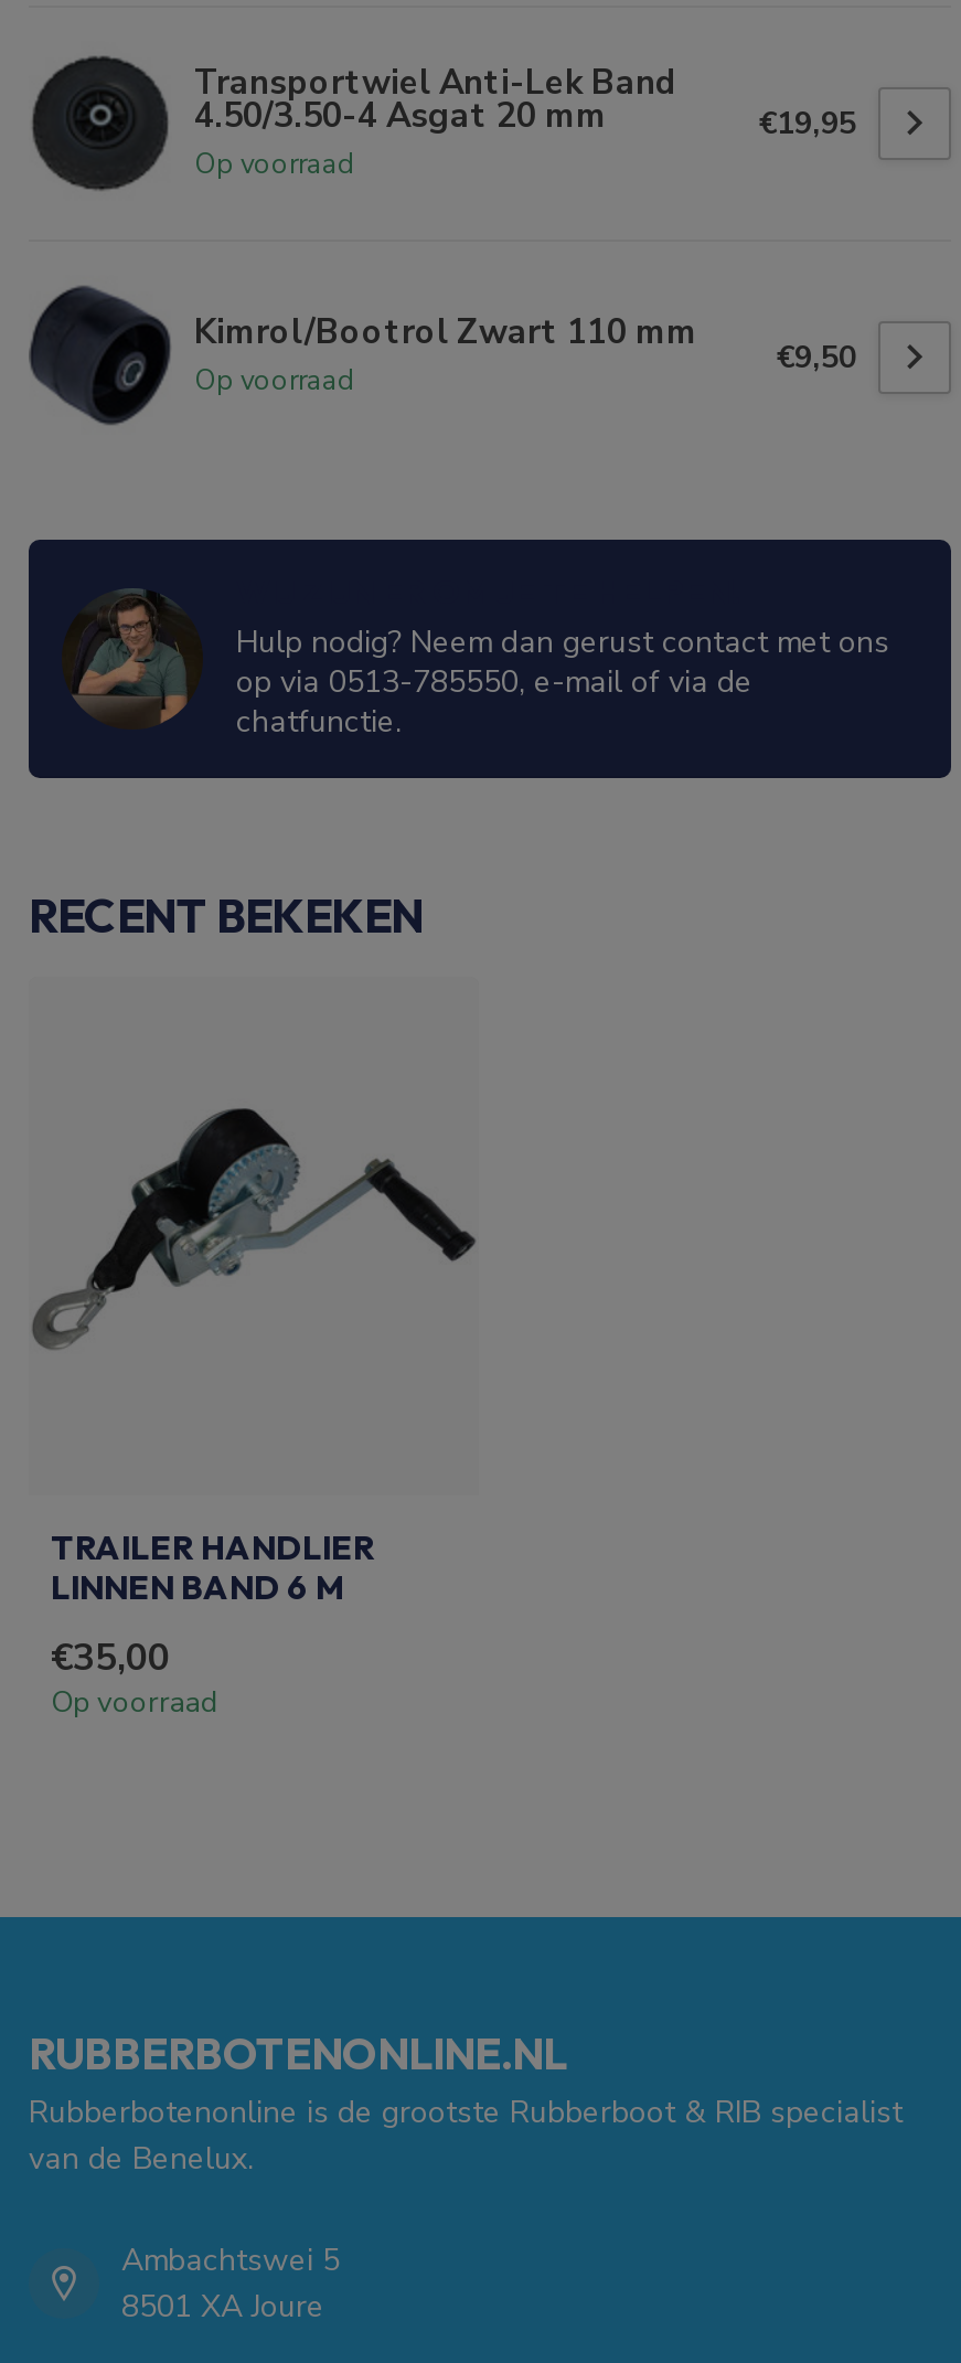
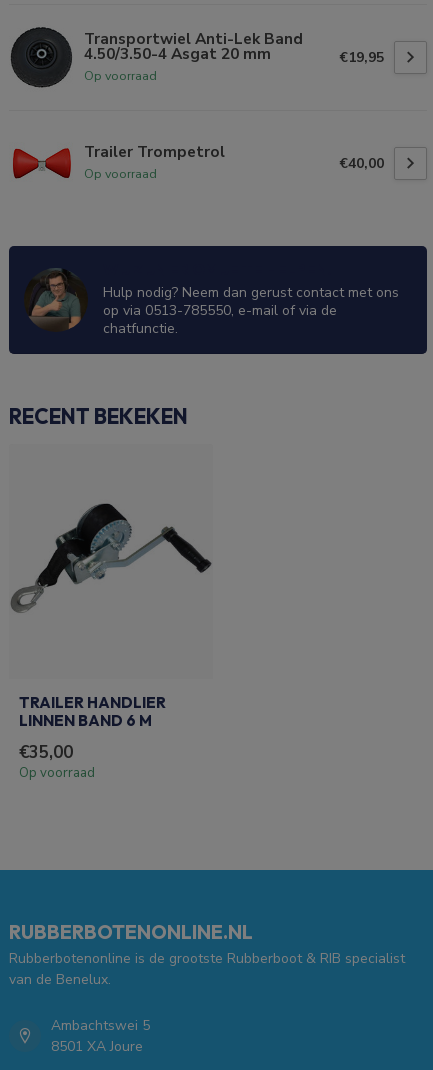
[26,284,697,427] [image] | Kimrol/Bootrol Zwart 110 mm -> [9,131,225,194] [image] | Trailer Trompetrol
[777,337,856,379] €9,50 -> [340,154,384,173] €40,00

